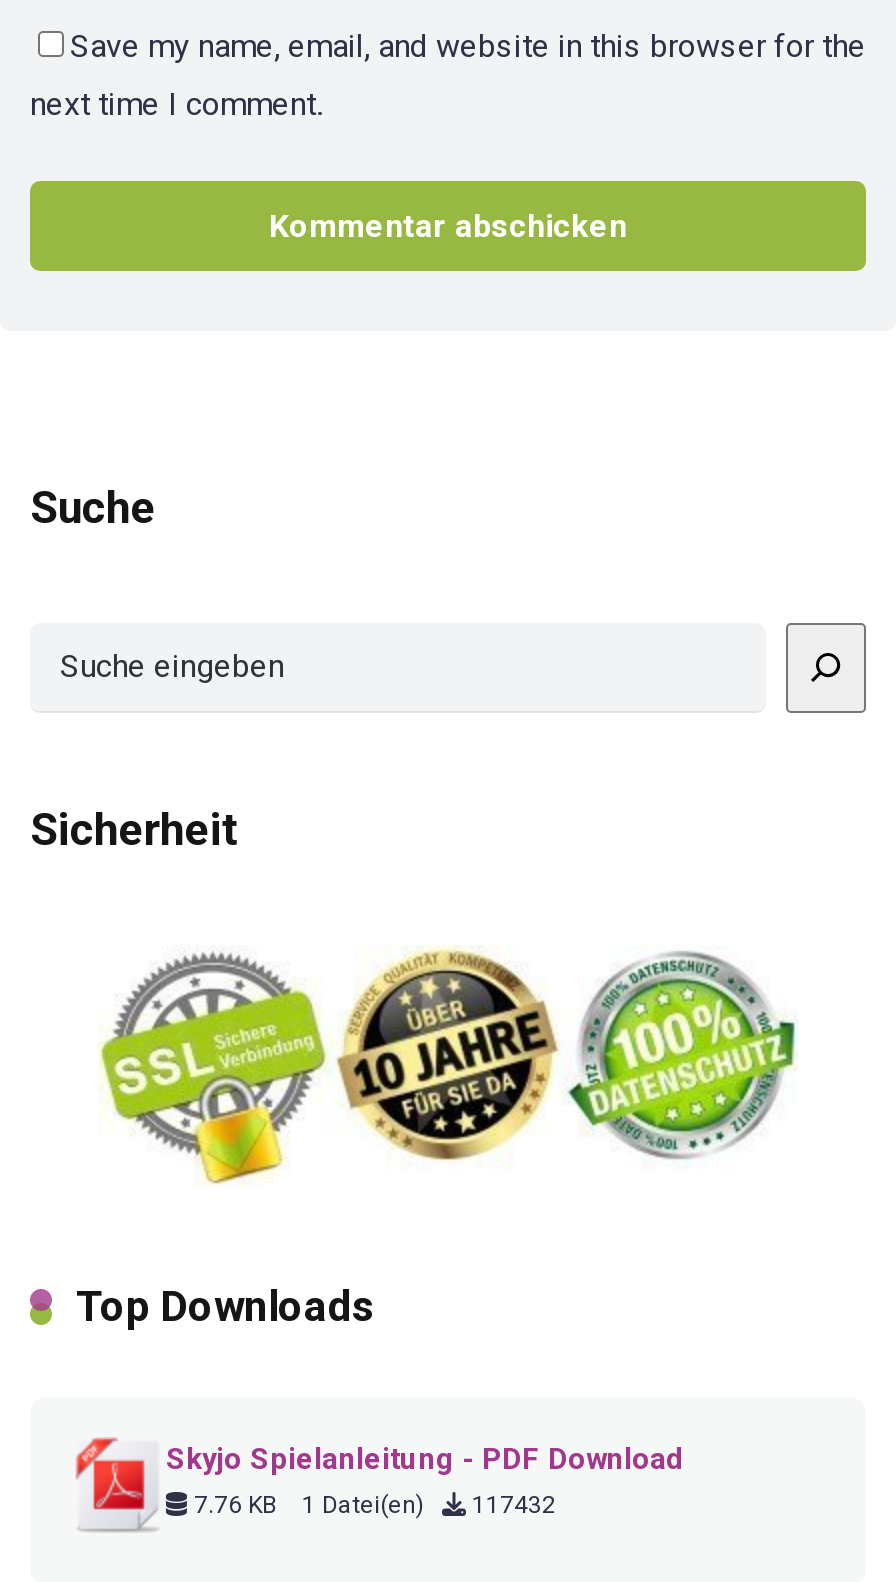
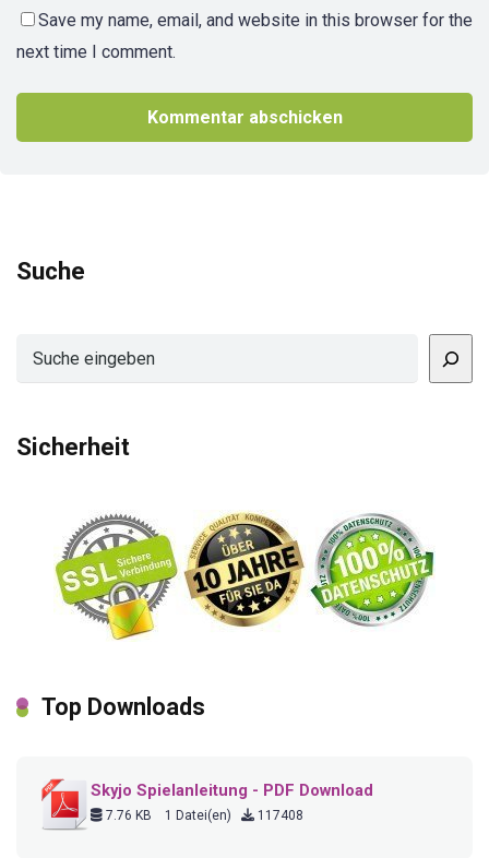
[188,1490,556,1518] 7.76 KB 1 Datei(en) 117432 -> [103,808,303,823] 7.76 KB 1 Datei(en) 117408

